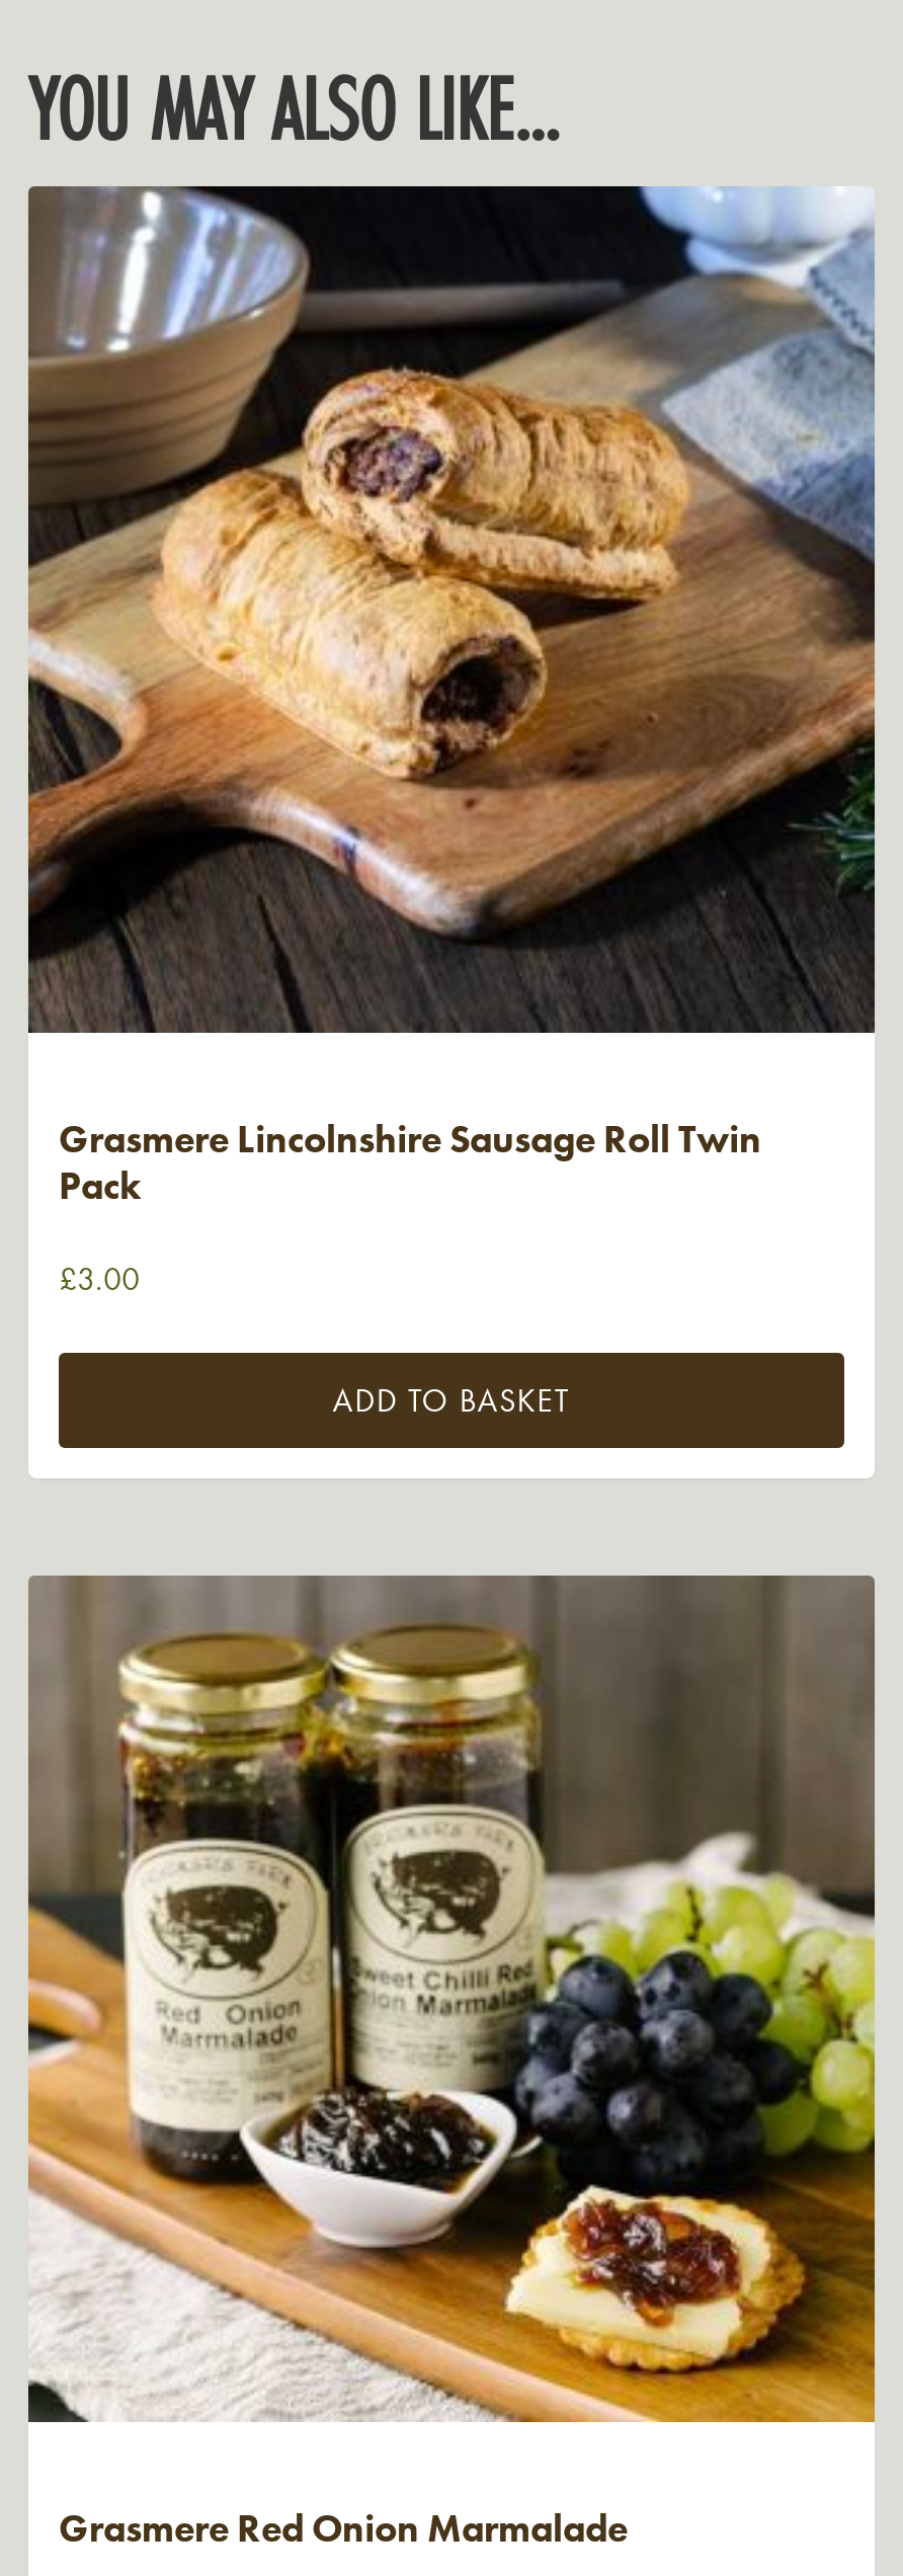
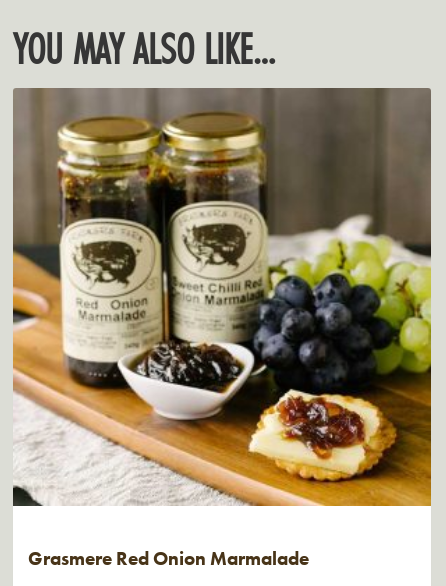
[26,186,877,1421] [image] | Grasmere Lincolnshire Sausage Roll Twin | Pack | £3.00 | ADD TO BASKET -> none

